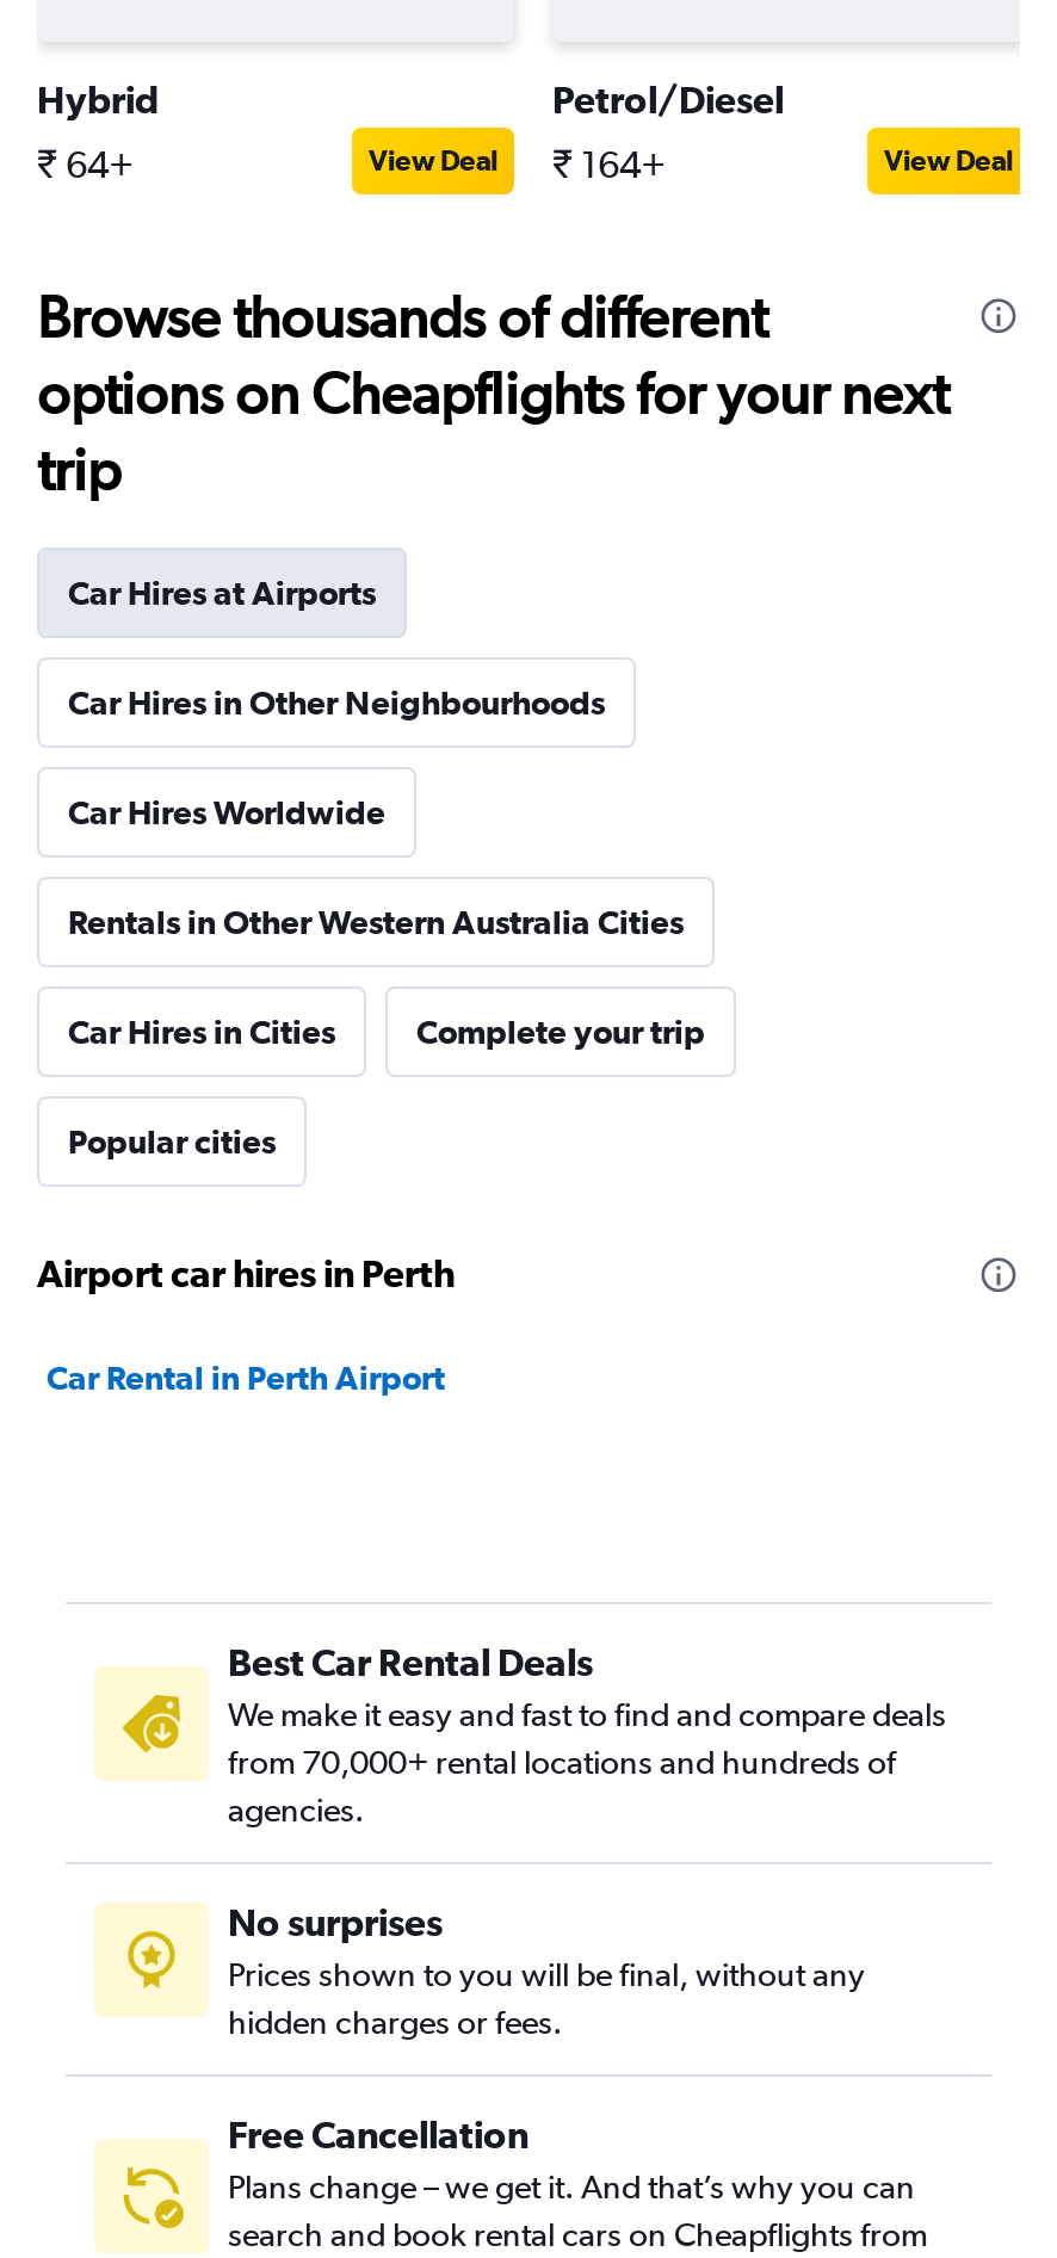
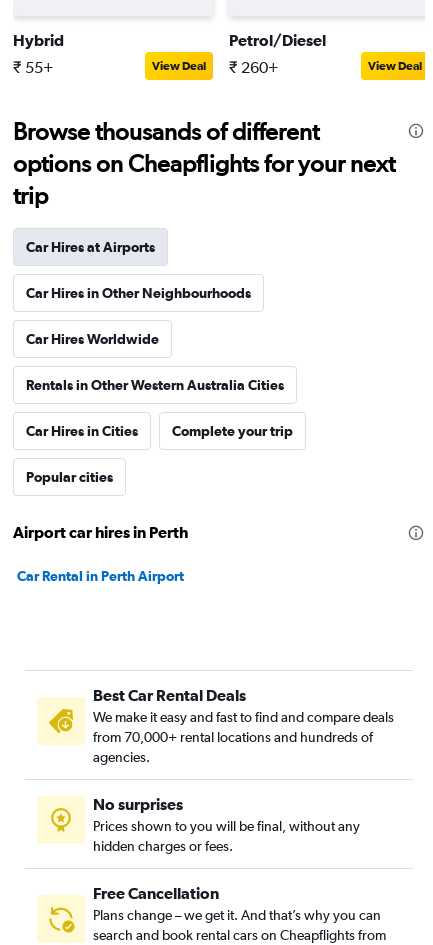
[37,142,135,187] ₹ 64+ -> [13,58,54,77] ₹ 55+
[369,142,667,187] View Deal ₹ 164+ -> [152,58,279,77] View Deal ₹ 260+

